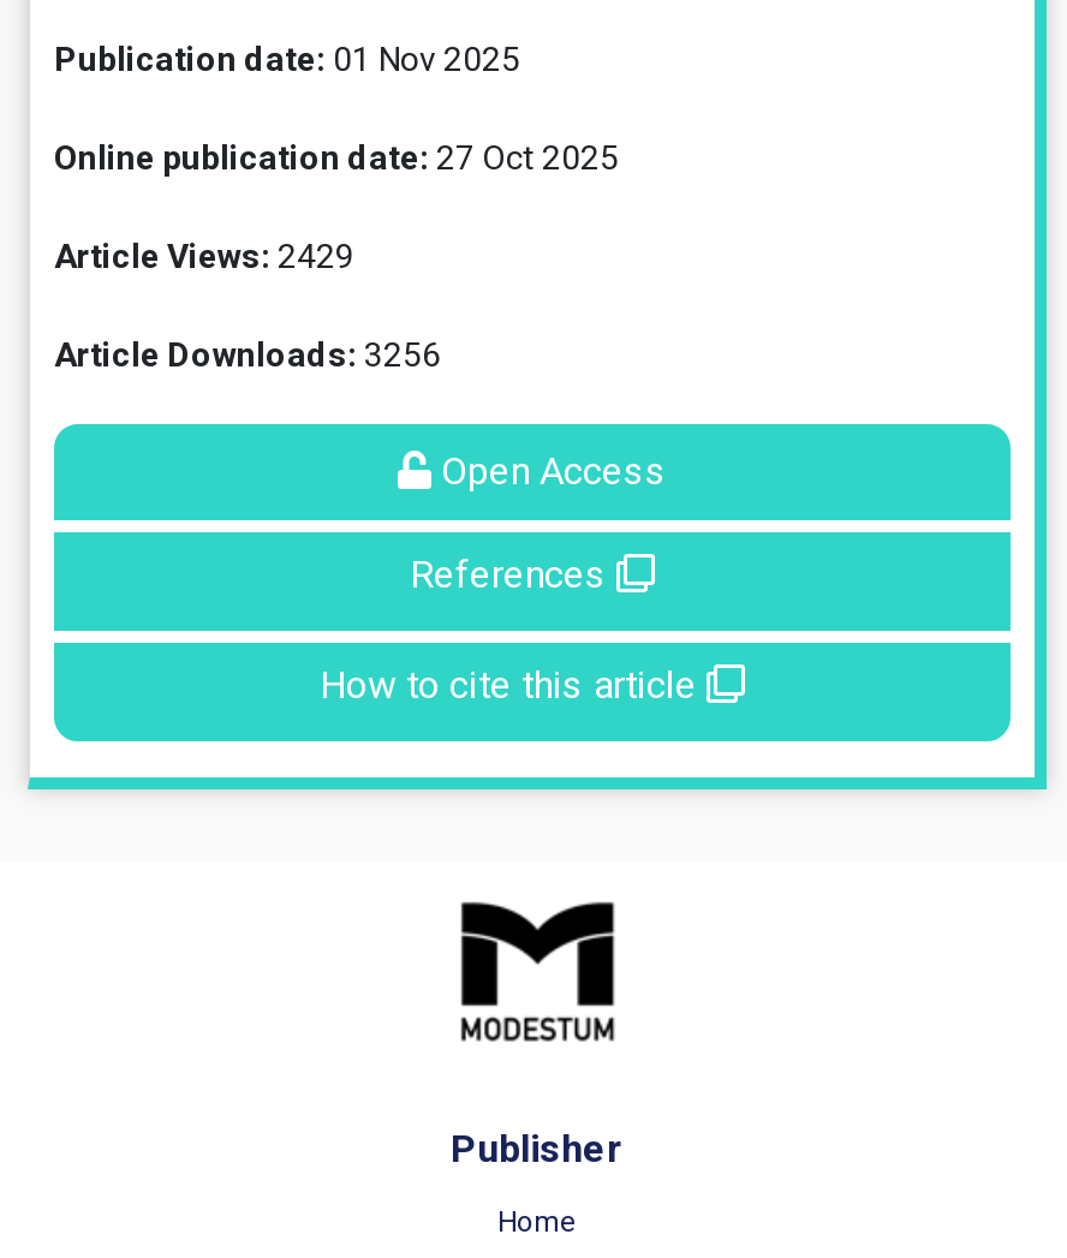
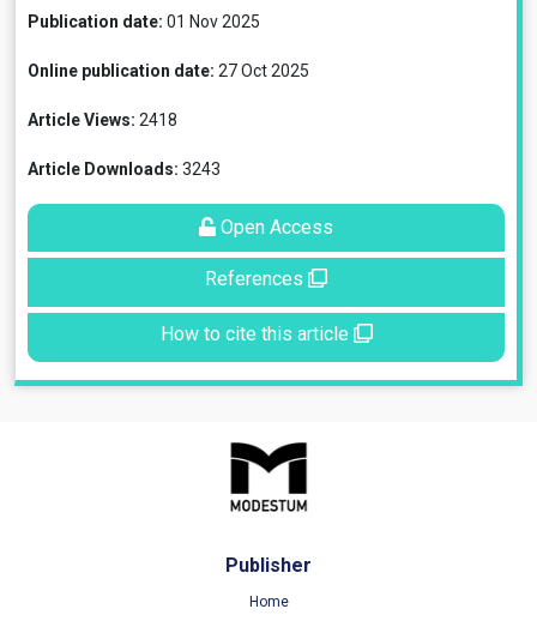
[54,237,354,275] Article Views: 2429 -> [28,110,177,129] Article Views: 2418
[54,335,441,374] Article Downloads: 3256 -> [28,159,221,179] Article Downloads: 3243

